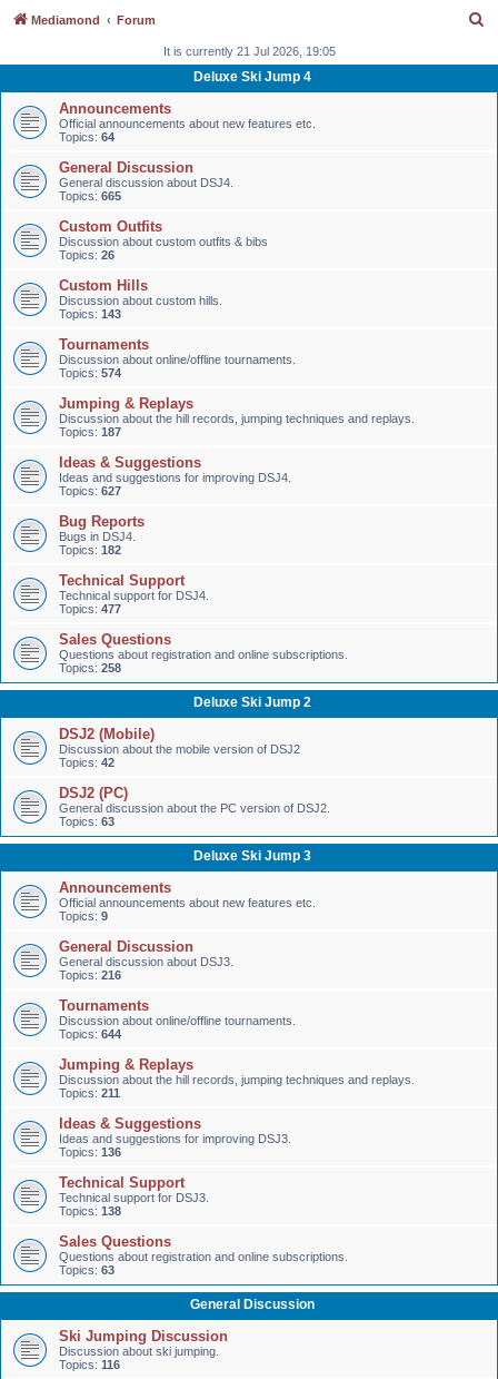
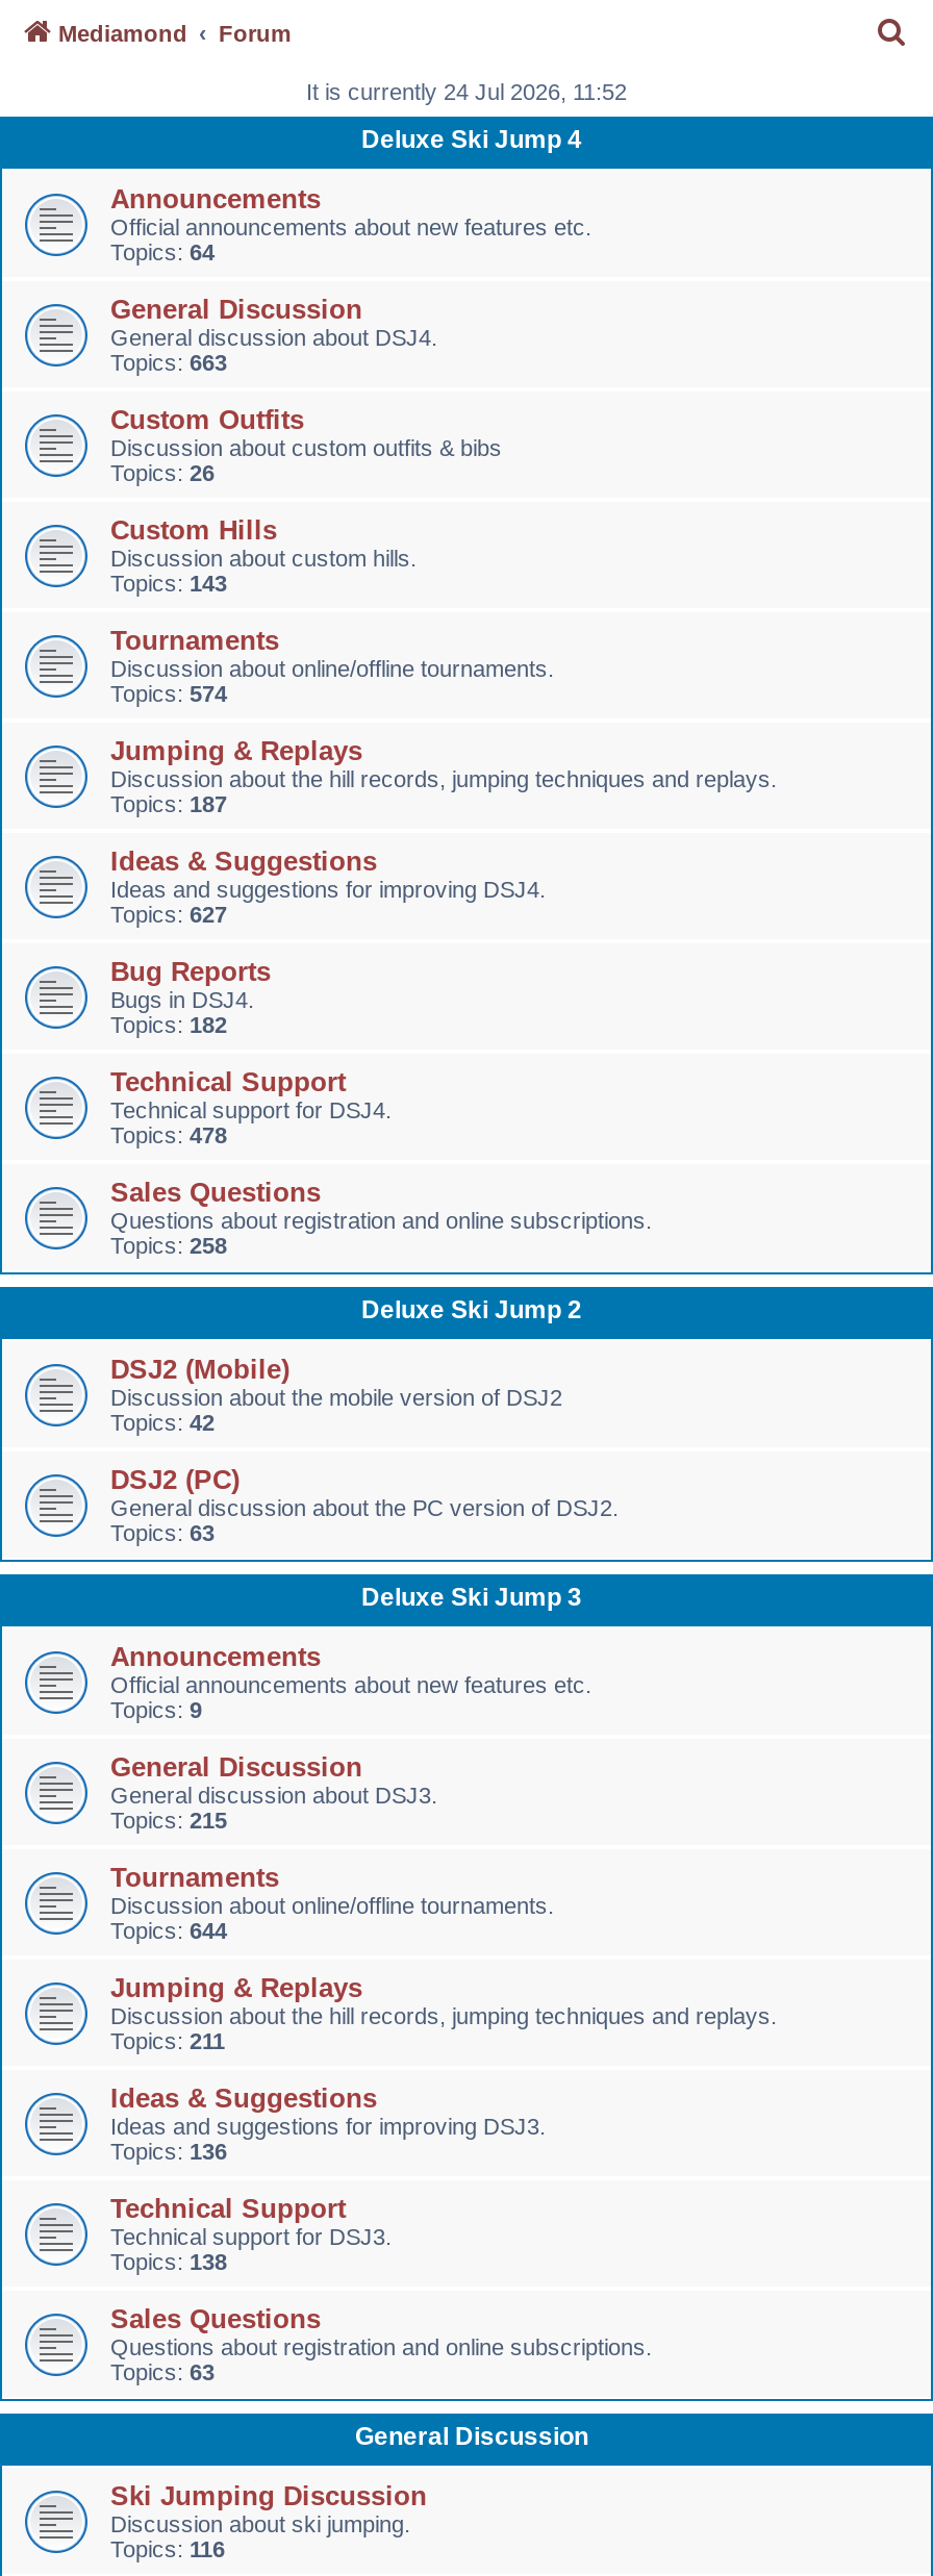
[163,45,335,58] It is currently 21 Jul 2026, 19:05 -> [306,79,627,104] It is currently 24 Jul 2026, 11:52
[59,189,121,203] Topics: 665 -> [110,350,227,375] Topics: 663
[59,602,121,615] Topics: 477 -> [110,1122,227,1147] Topics: 478
[59,968,121,982] Topics: 216 -> [110,1808,227,1833] Topics: 215

